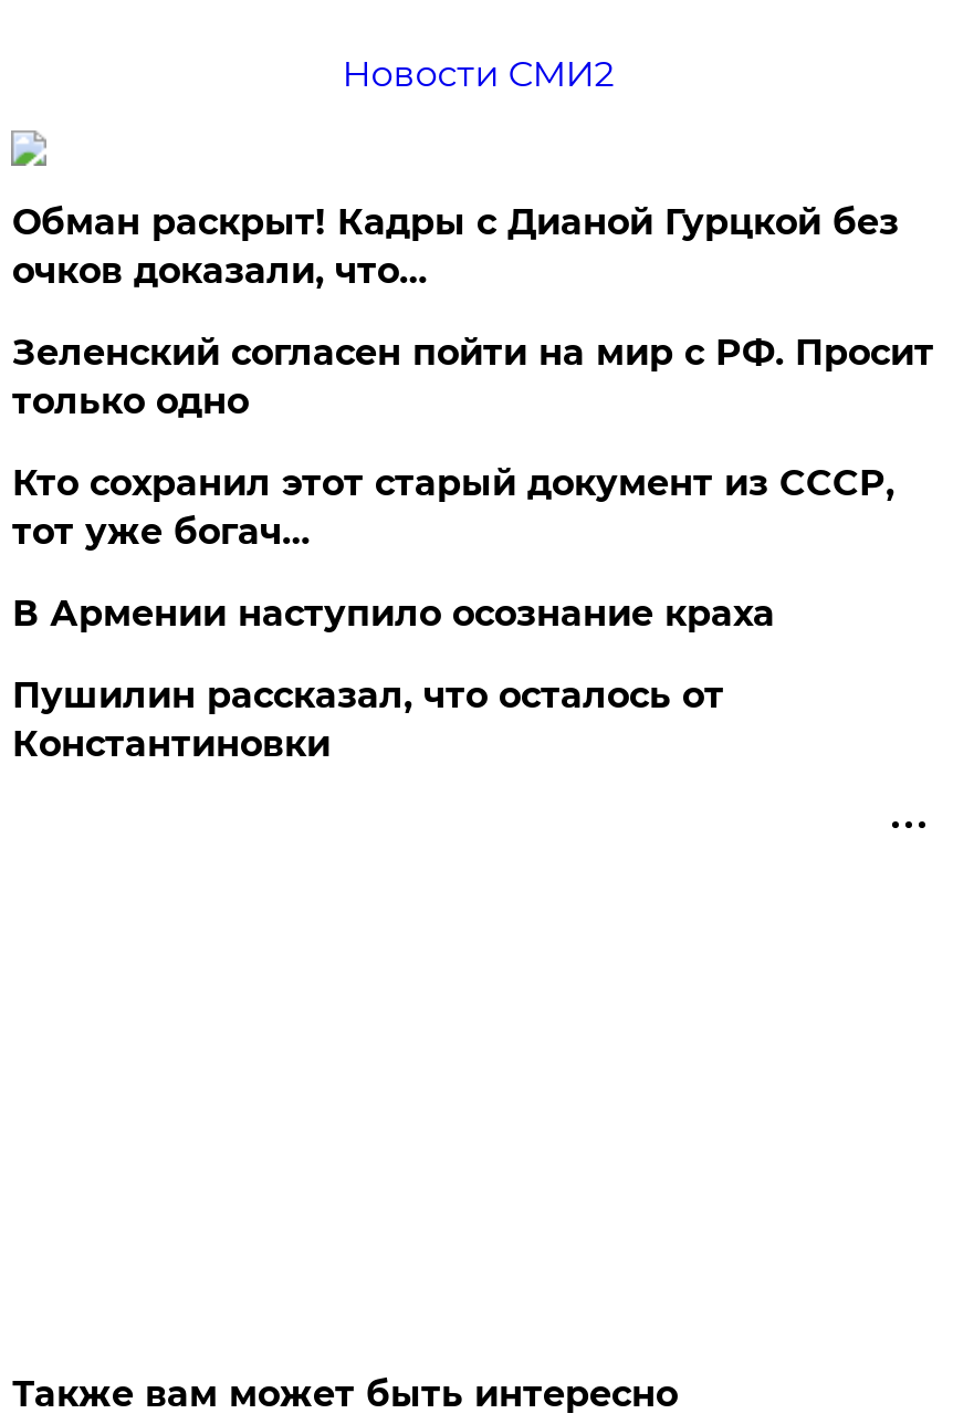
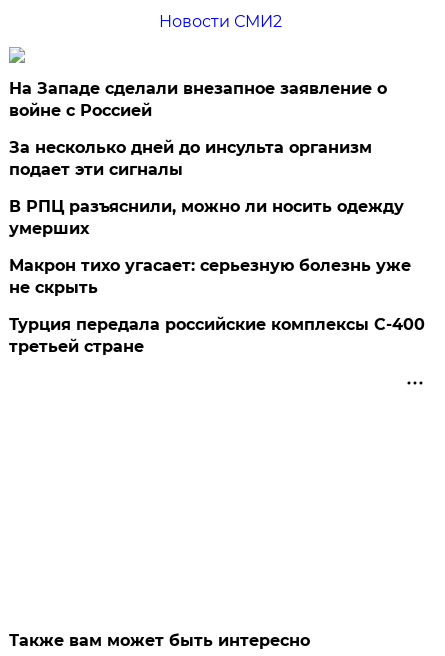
[12,201,899,291] Обман раскрыт! Кадры с Дианой Гурцкой без | очков доказали, что… -> [9,79,387,120] На Западе сделали внезапное заявление о | войне с Россией
[12,331,934,422] Зеленский согласен пойти на мир с РФ. Просит | только одно -> [9,138,372,179] За несколько дней до инсульта организм | подает эти сигналы
[12,462,894,552] Кто сохранил этот старый документ из СССР, | тот уже богач… -> [9,197,404,238] В РПЦ разъяснили, можно ли носить одежду | умерших
[12,592,775,634] В Армении наступило осознание краха -> [9,256,411,297] Макрон тихо угасает: серьезную болезнь уже | не скрыть
[12,674,724,765] Пушилин рассказал, что осталось от | Константиновки -> [9,315,425,356] Турция передала российские комплексы С-400 | третьей стране

